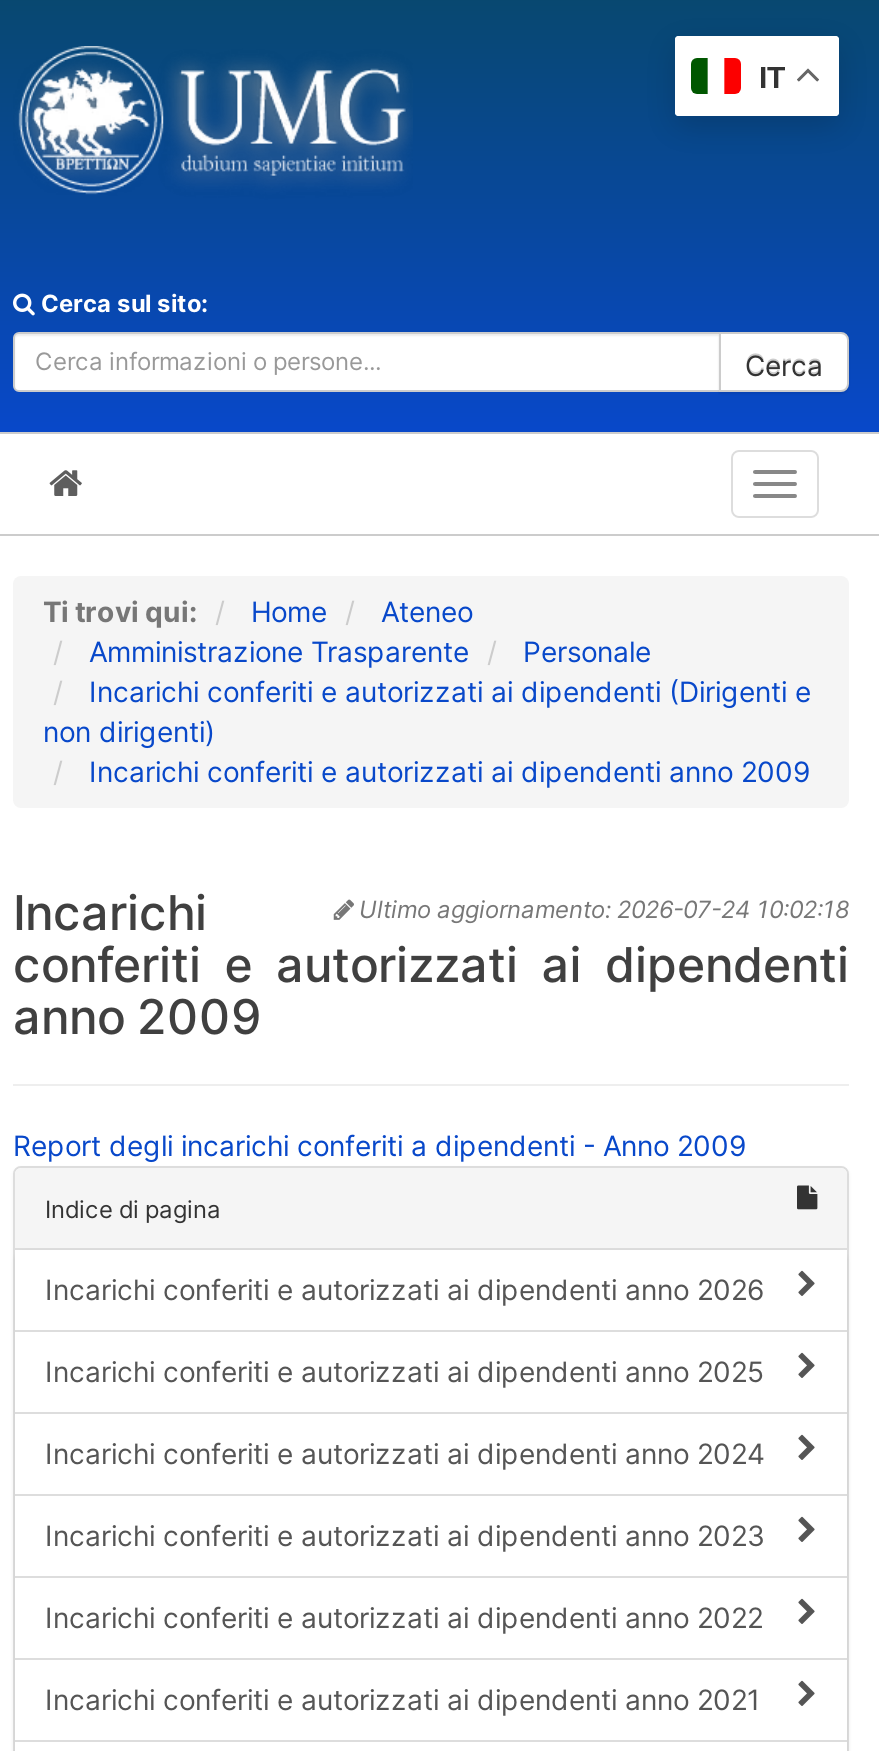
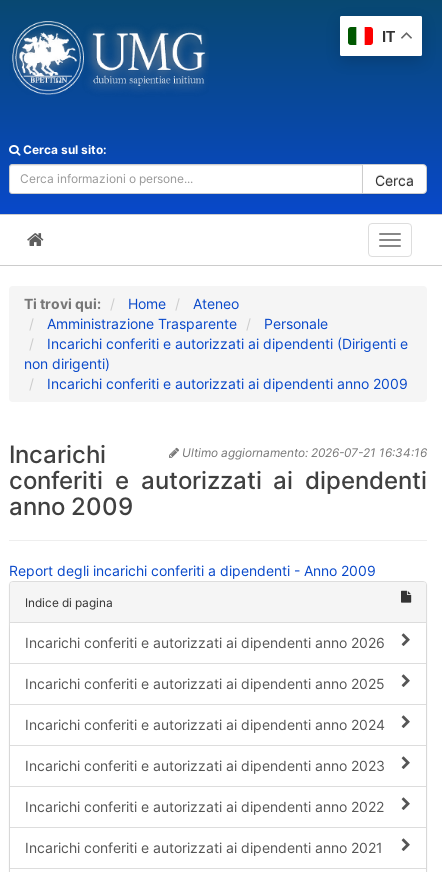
[359,893,849,923] Ultimo aggiornamento: 2026-07-24 10:02:18 -> [182,444,427,459] Ultimo aggiornamento: 2026-07-21 16:34:16

